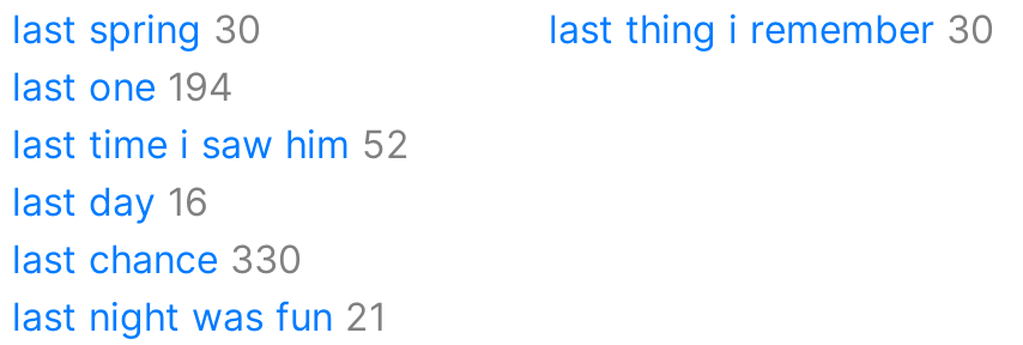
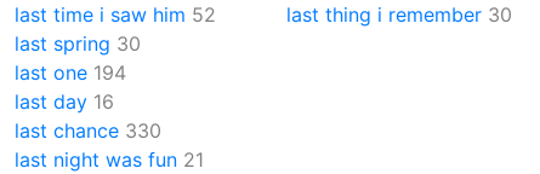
moved [12,5,261,110] -> [15,31,141,85]: last spring 30 | last one 194
moved [12,120,410,168] -> [15,2,216,27]: last time i saw him 52

